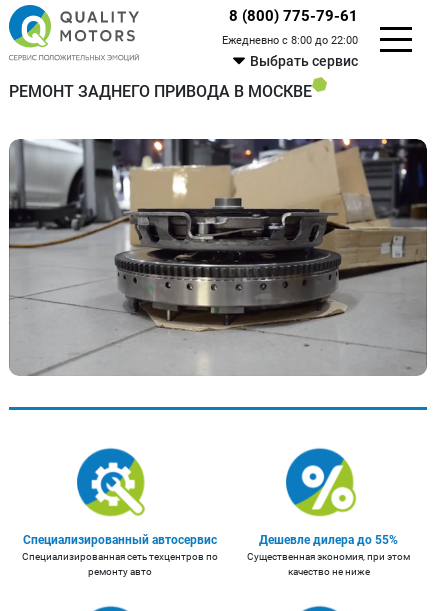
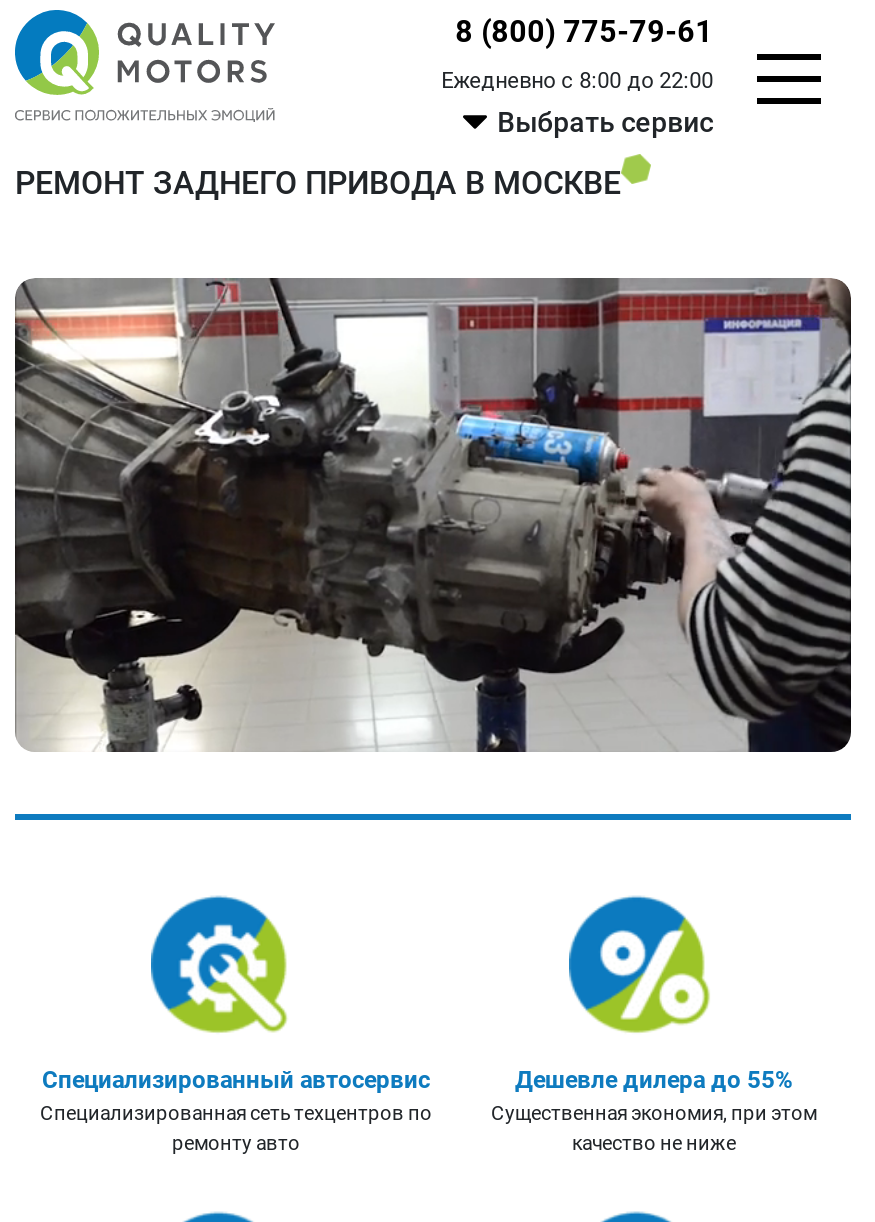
[9,139,427,376] [image] -> [15,276,853,752] [image]

